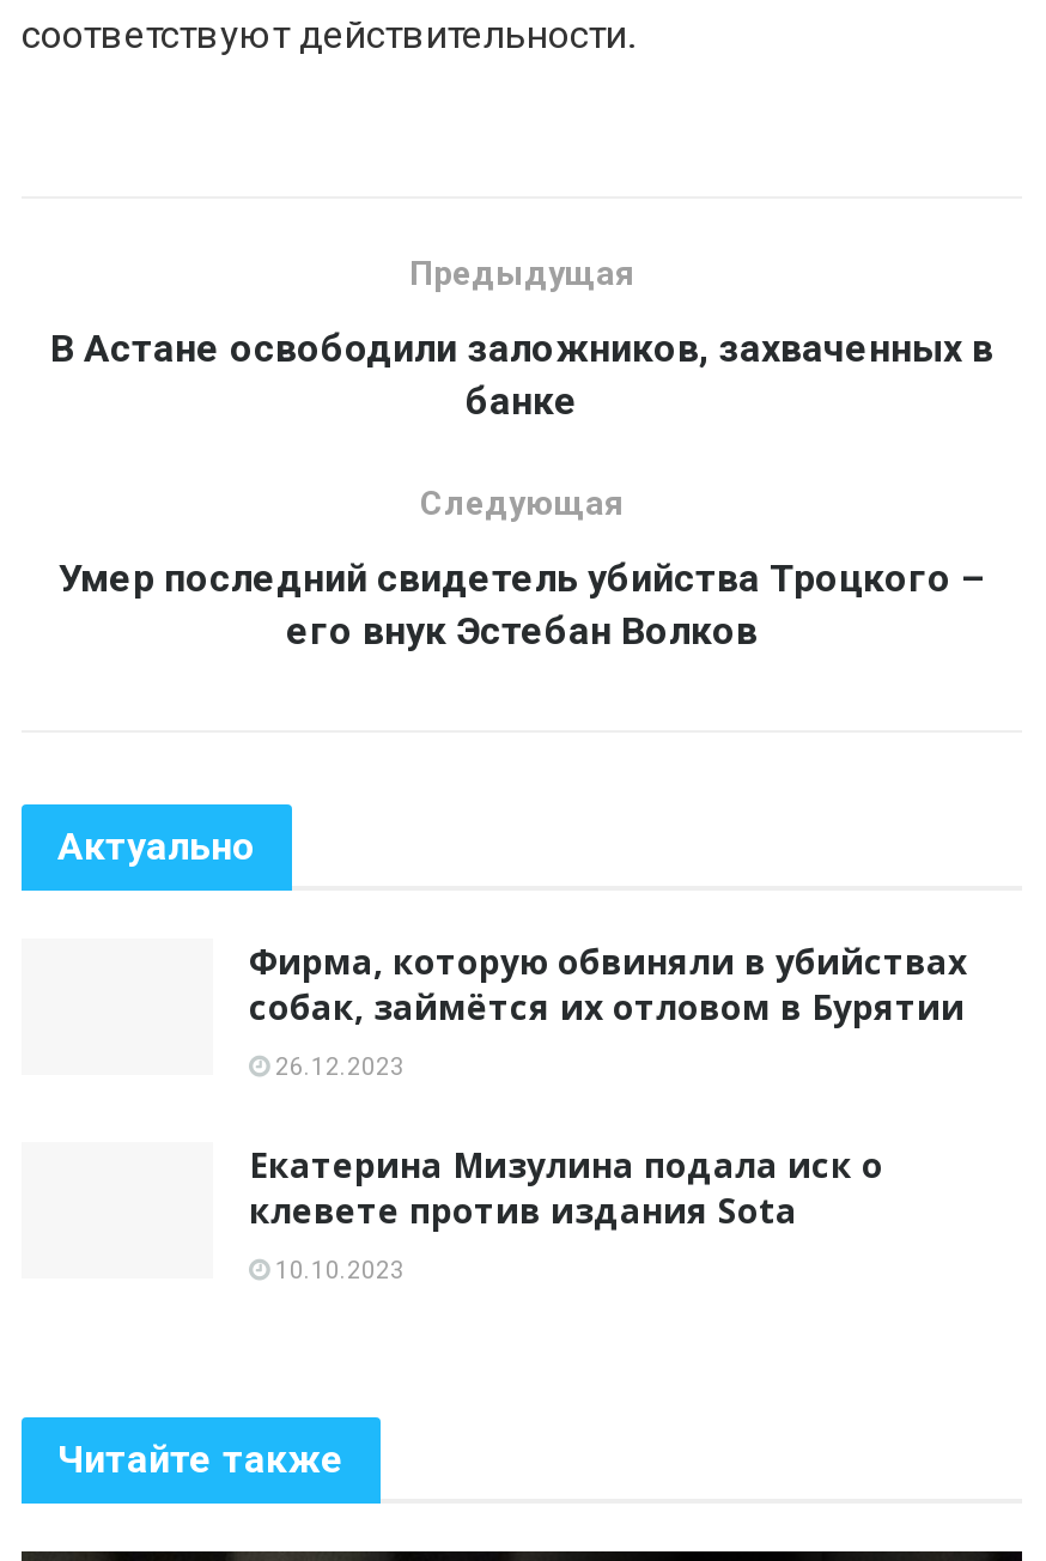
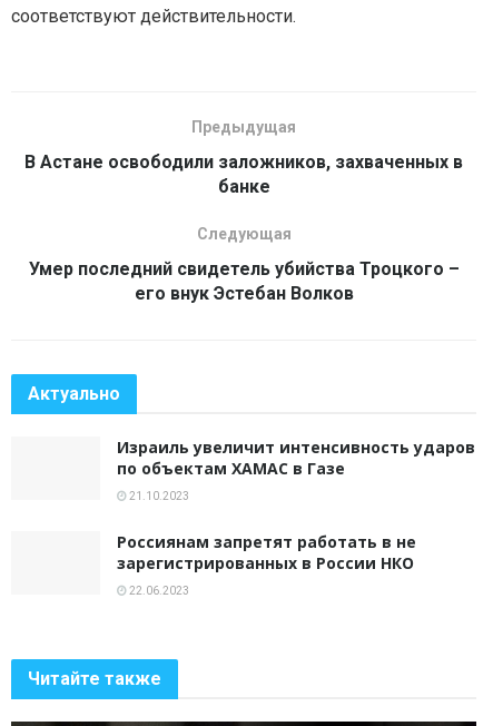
[249,938,967,1029] Фирма, которую обвиняли в убийствах | собак, займётся их отловом в Бурятии -> [117,436,475,478] Израиль увеличит интенсивность ударов | по объектам ХАМАС в Газе
[270,1053,405,1079] 26.12.2023 -> [127,490,189,502] 21.10.2023
[249,1141,883,1232] Екатерина Мизулина подала иск о | клевете против издания Sota -> [117,531,416,573] Россиянам запретят работать в не | зарегистрированных в России НКО
[270,1256,405,1283] 10.10.2023 -> [127,584,189,597] 22.06.2023

